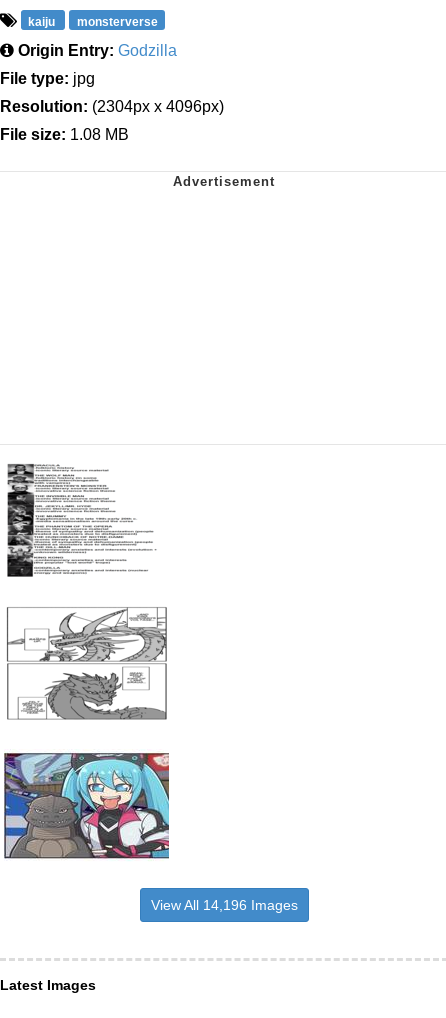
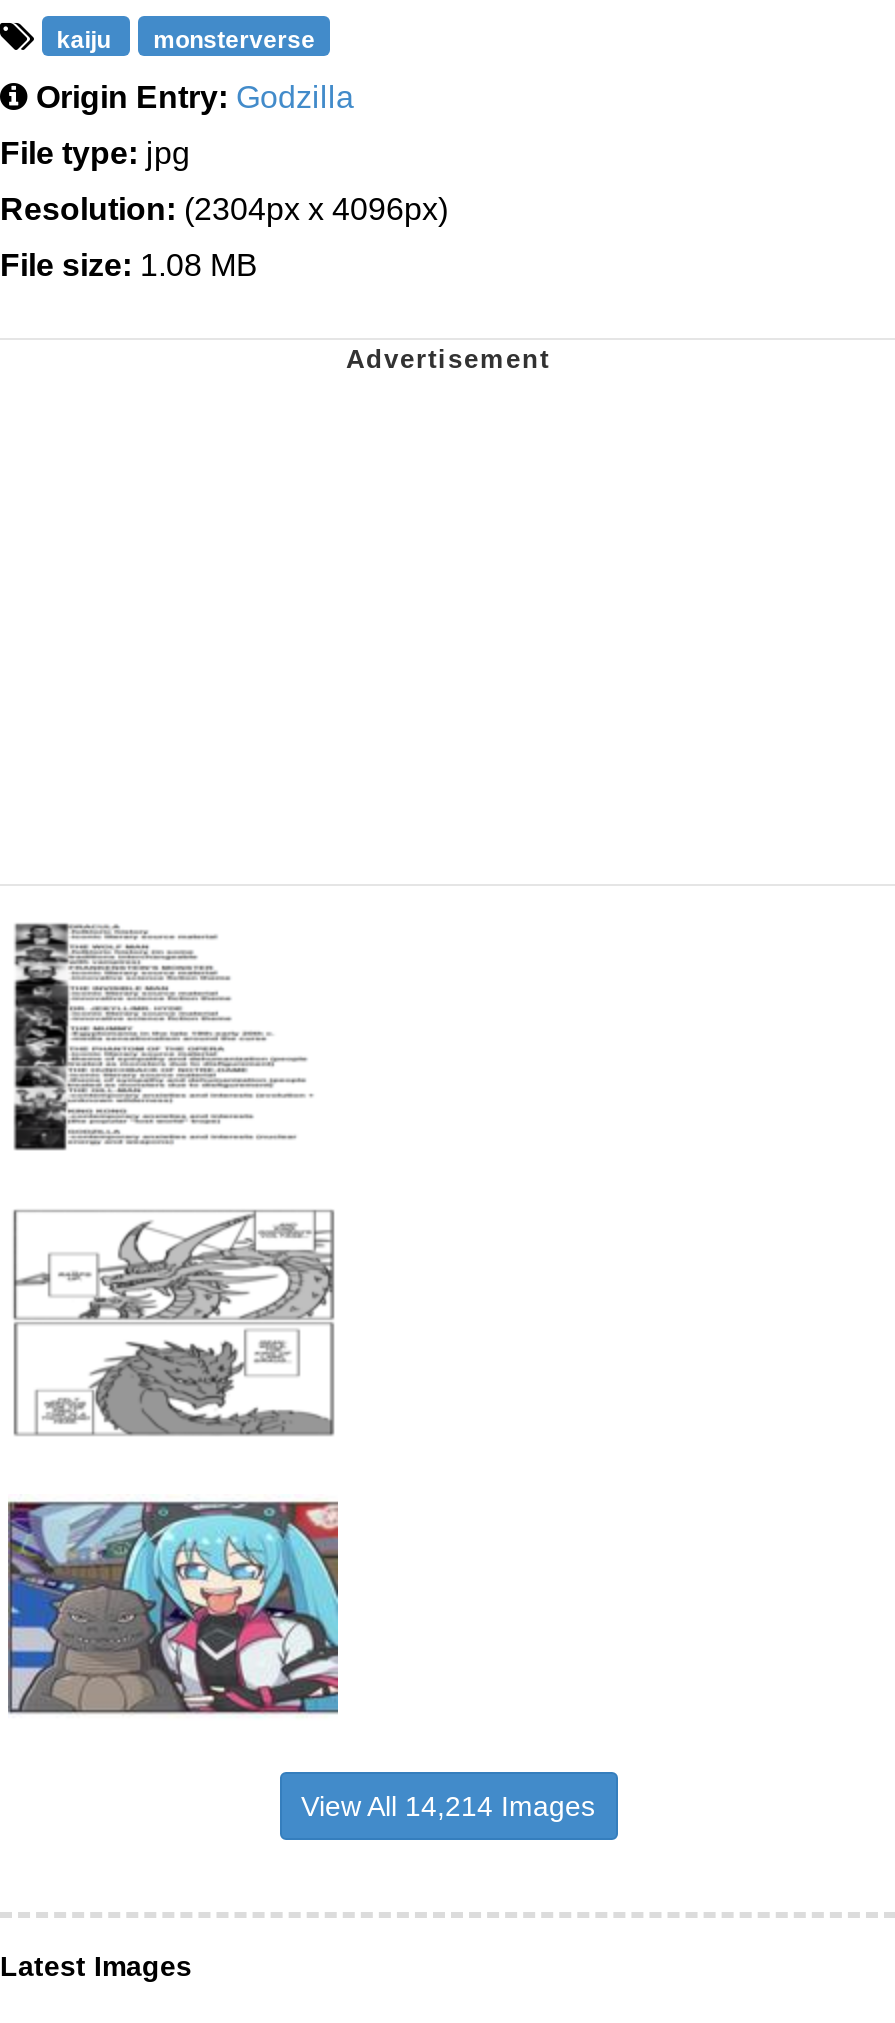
[150,896,297,912] View All 14,196 Images -> [301,1789,595,1821] View All 14,214 Images

